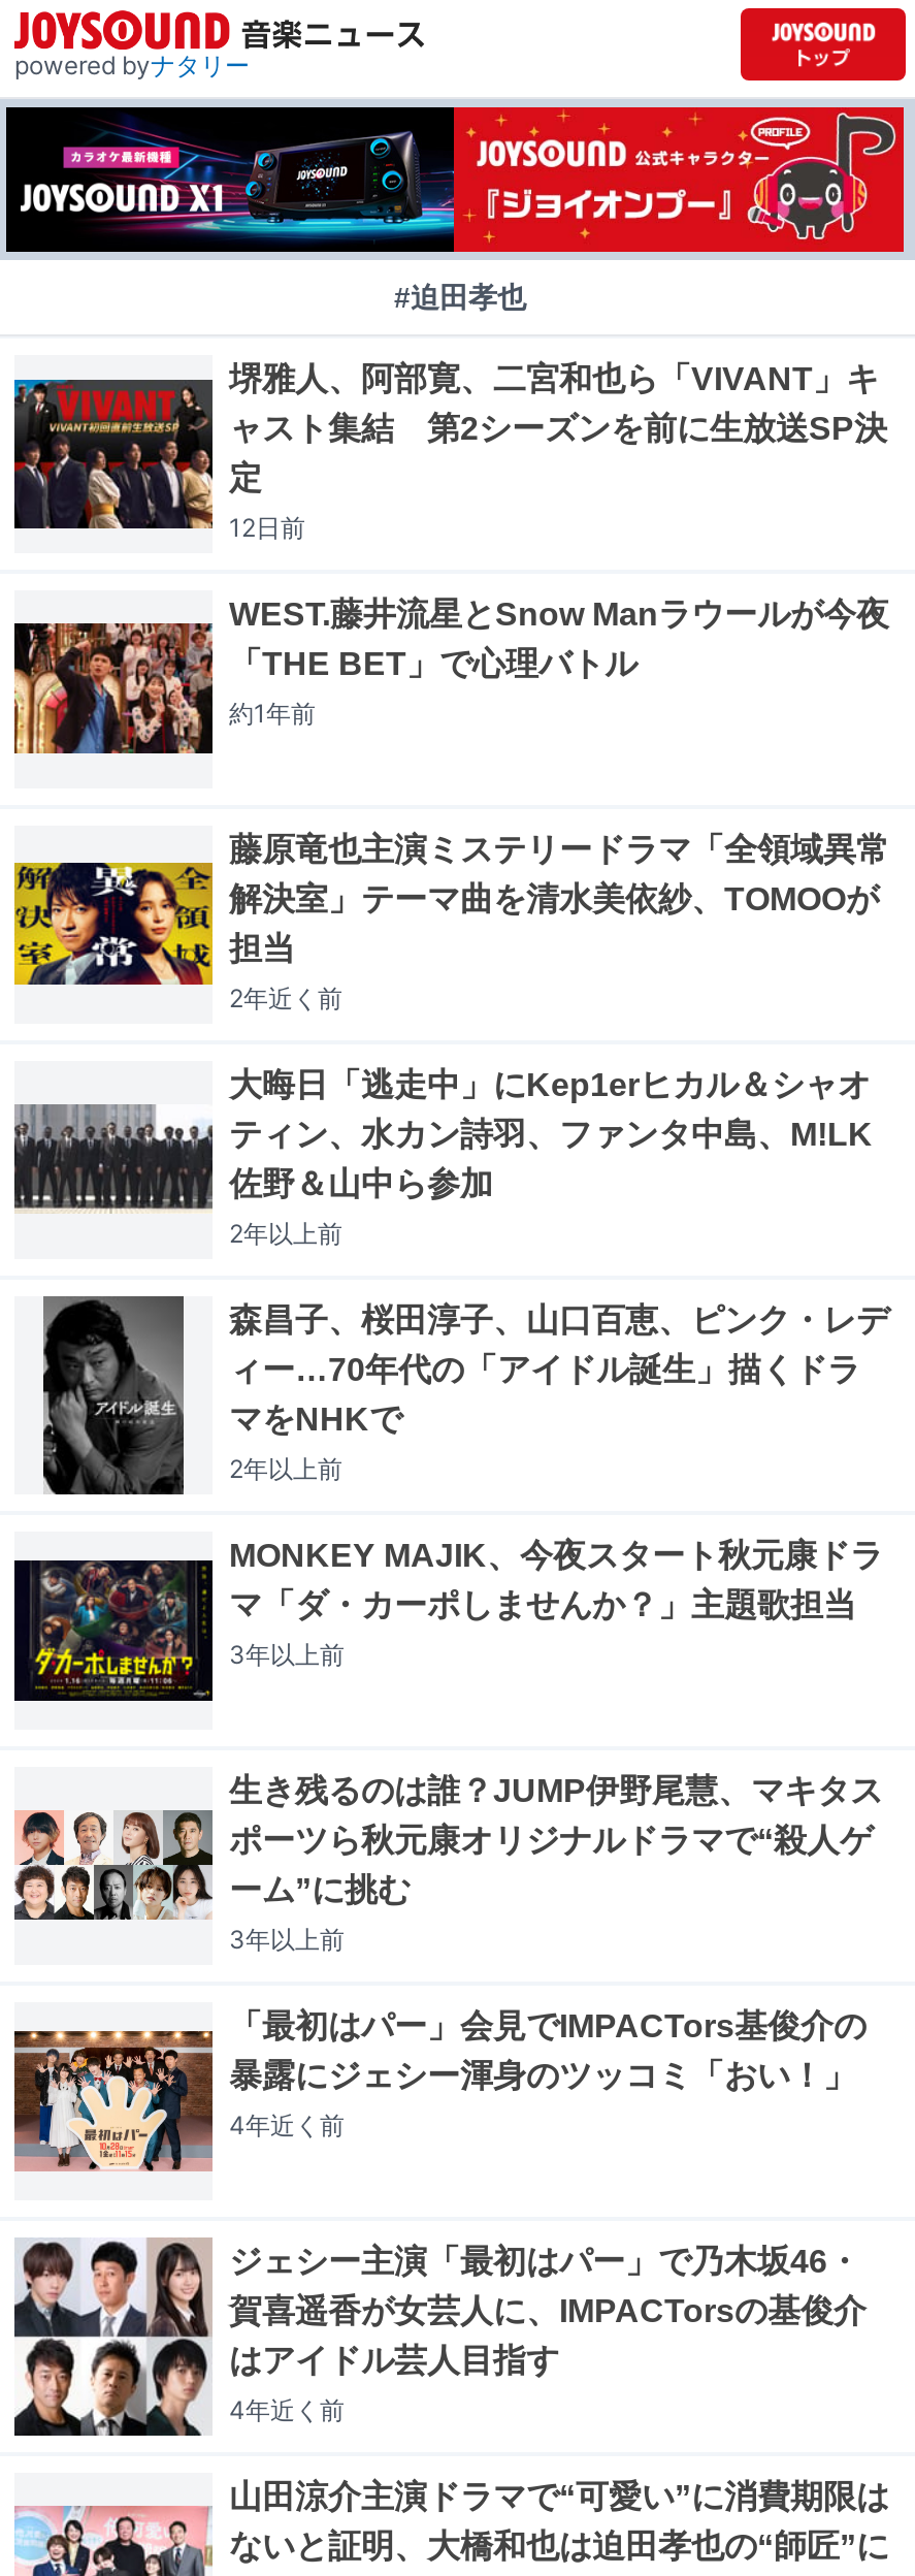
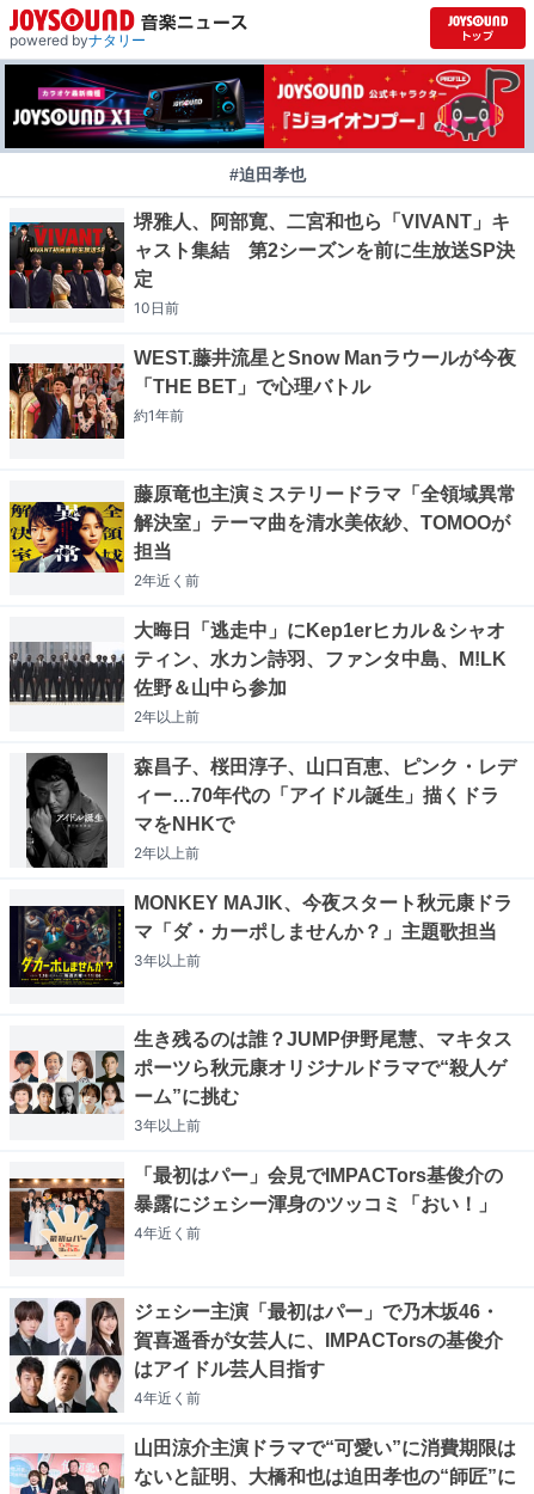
[229,511,305,542] 12日前 -> [134,298,179,316] 10日前

